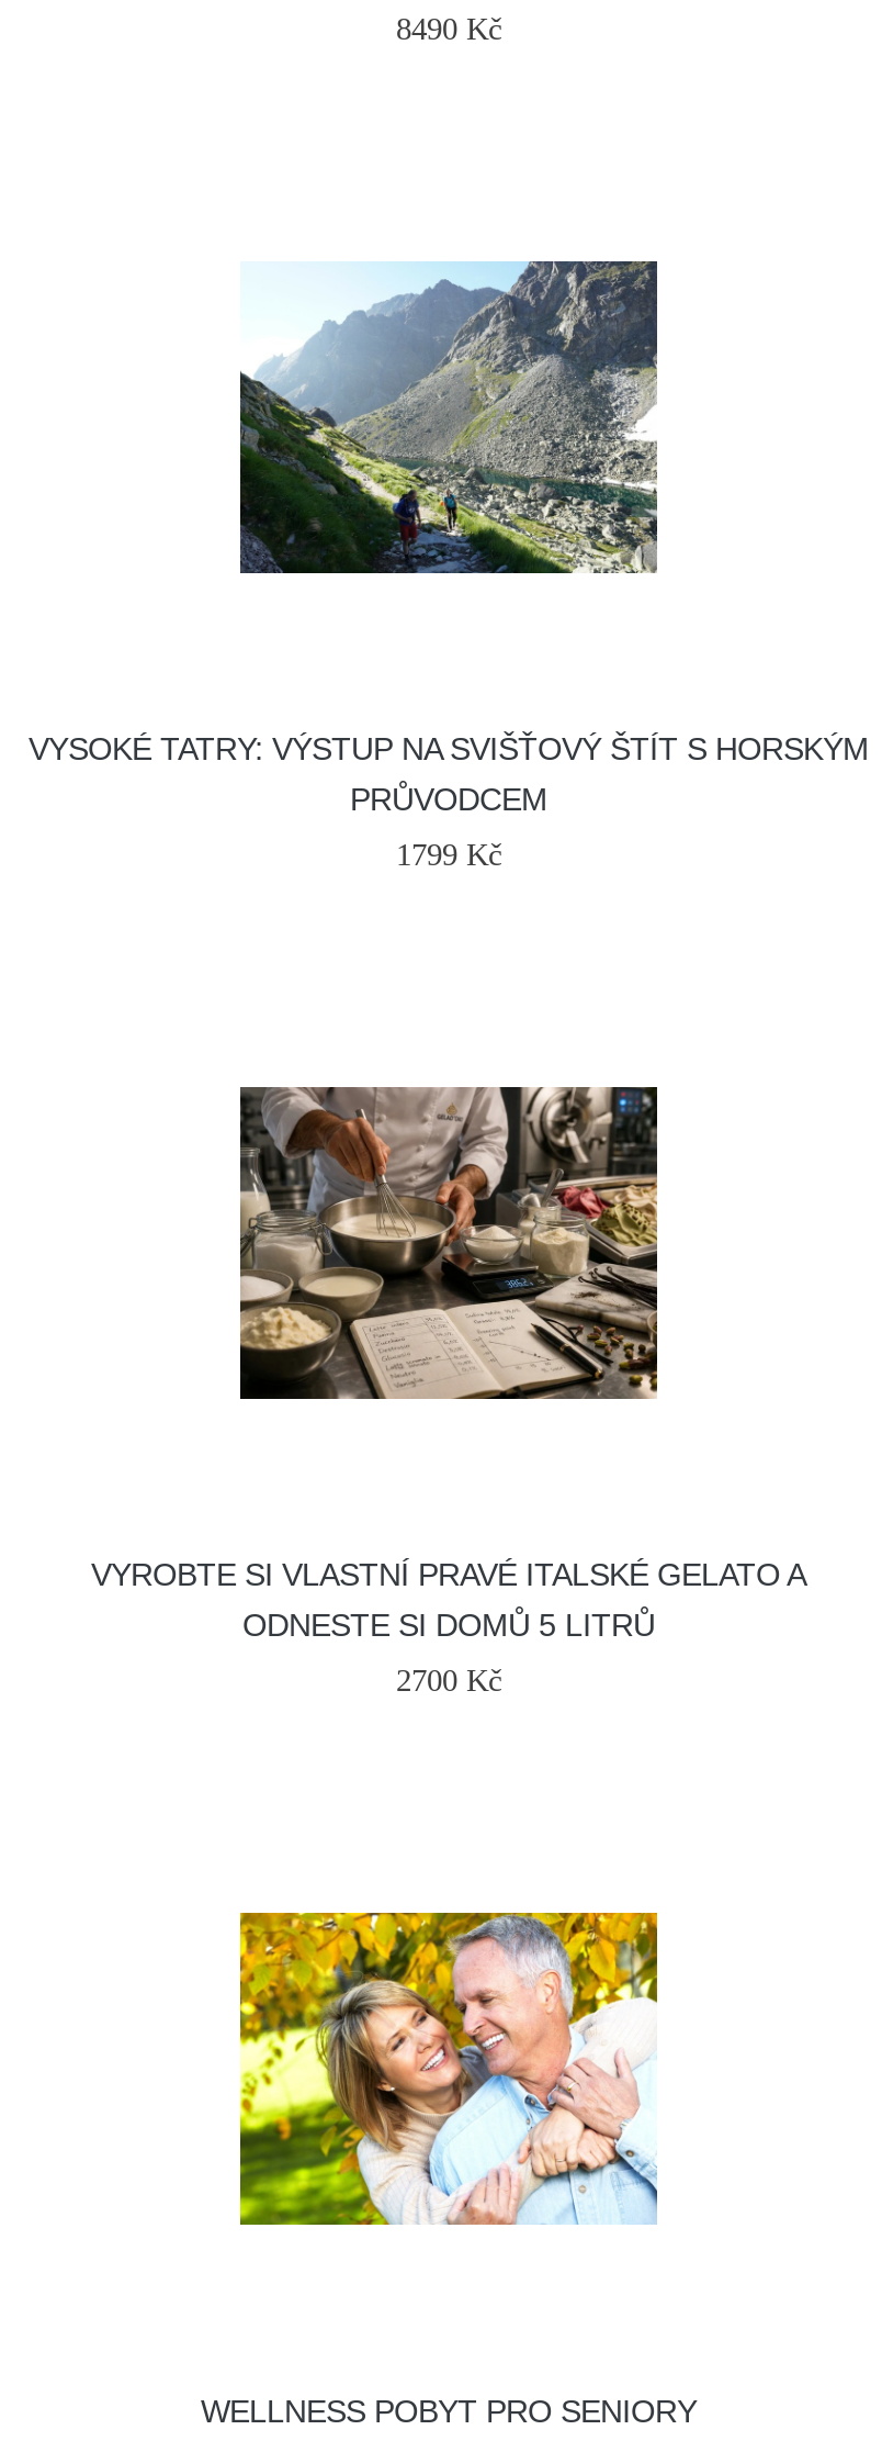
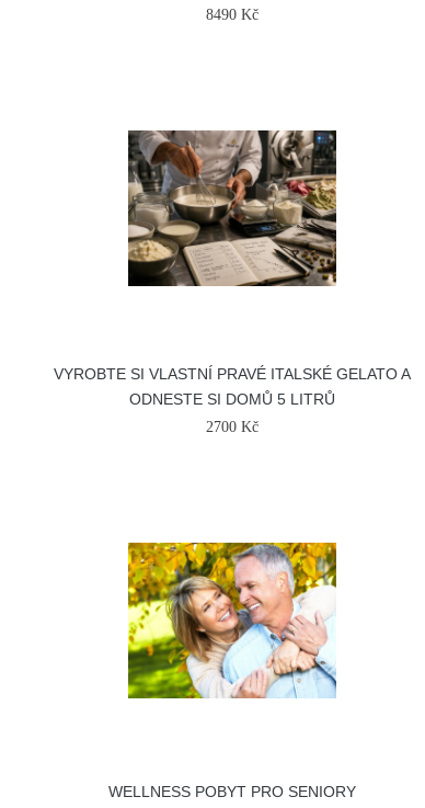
[238,259,659,575] [image] -> none
[29,731,869,872] VYSOKÉ TATRY: VÝSTUP NA SVIŠŤOVÝ ŠTÍT S HORSKÝM | PRŮVODCEM | 1799 Kč -> none

